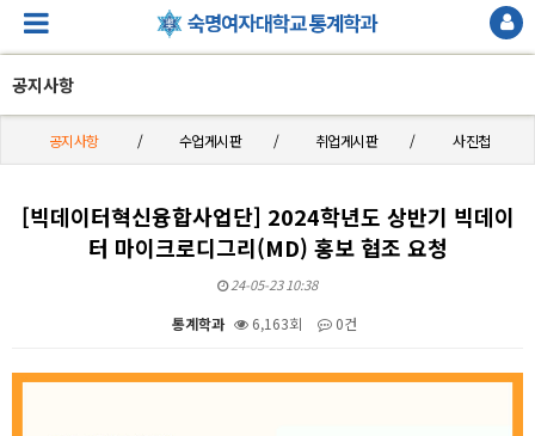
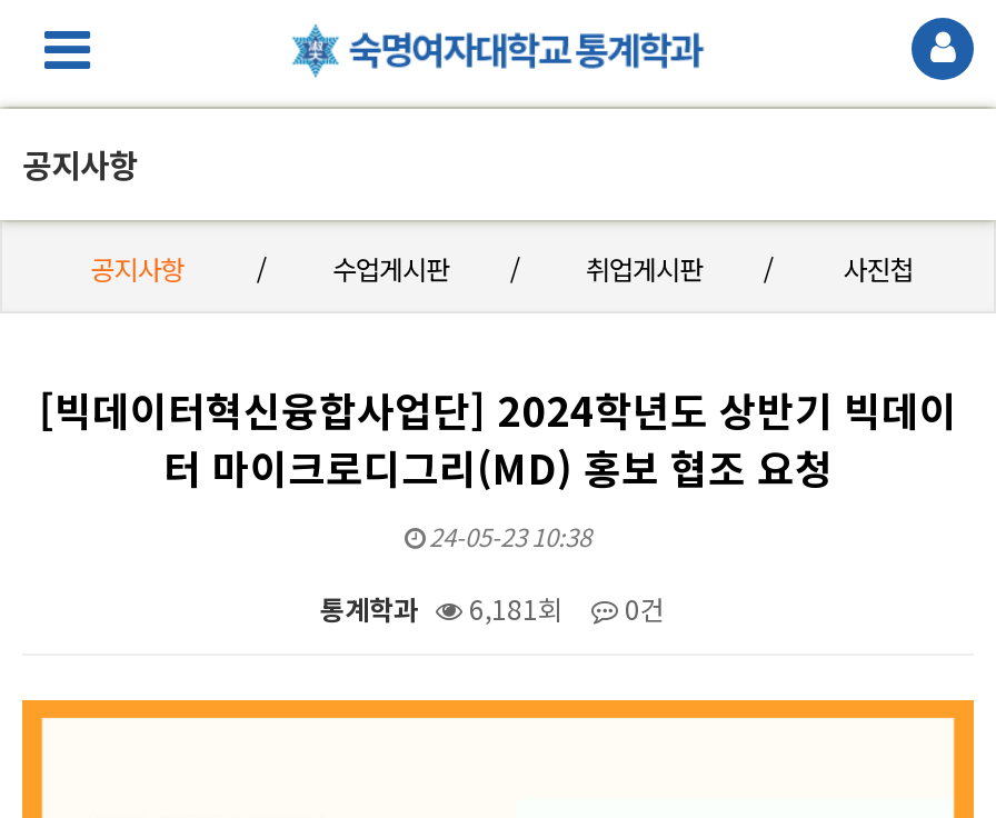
[172,313,357,333] 통계학과 6,163회 0건 -> [320,589,665,627] 통계학과 6,181회 0건

